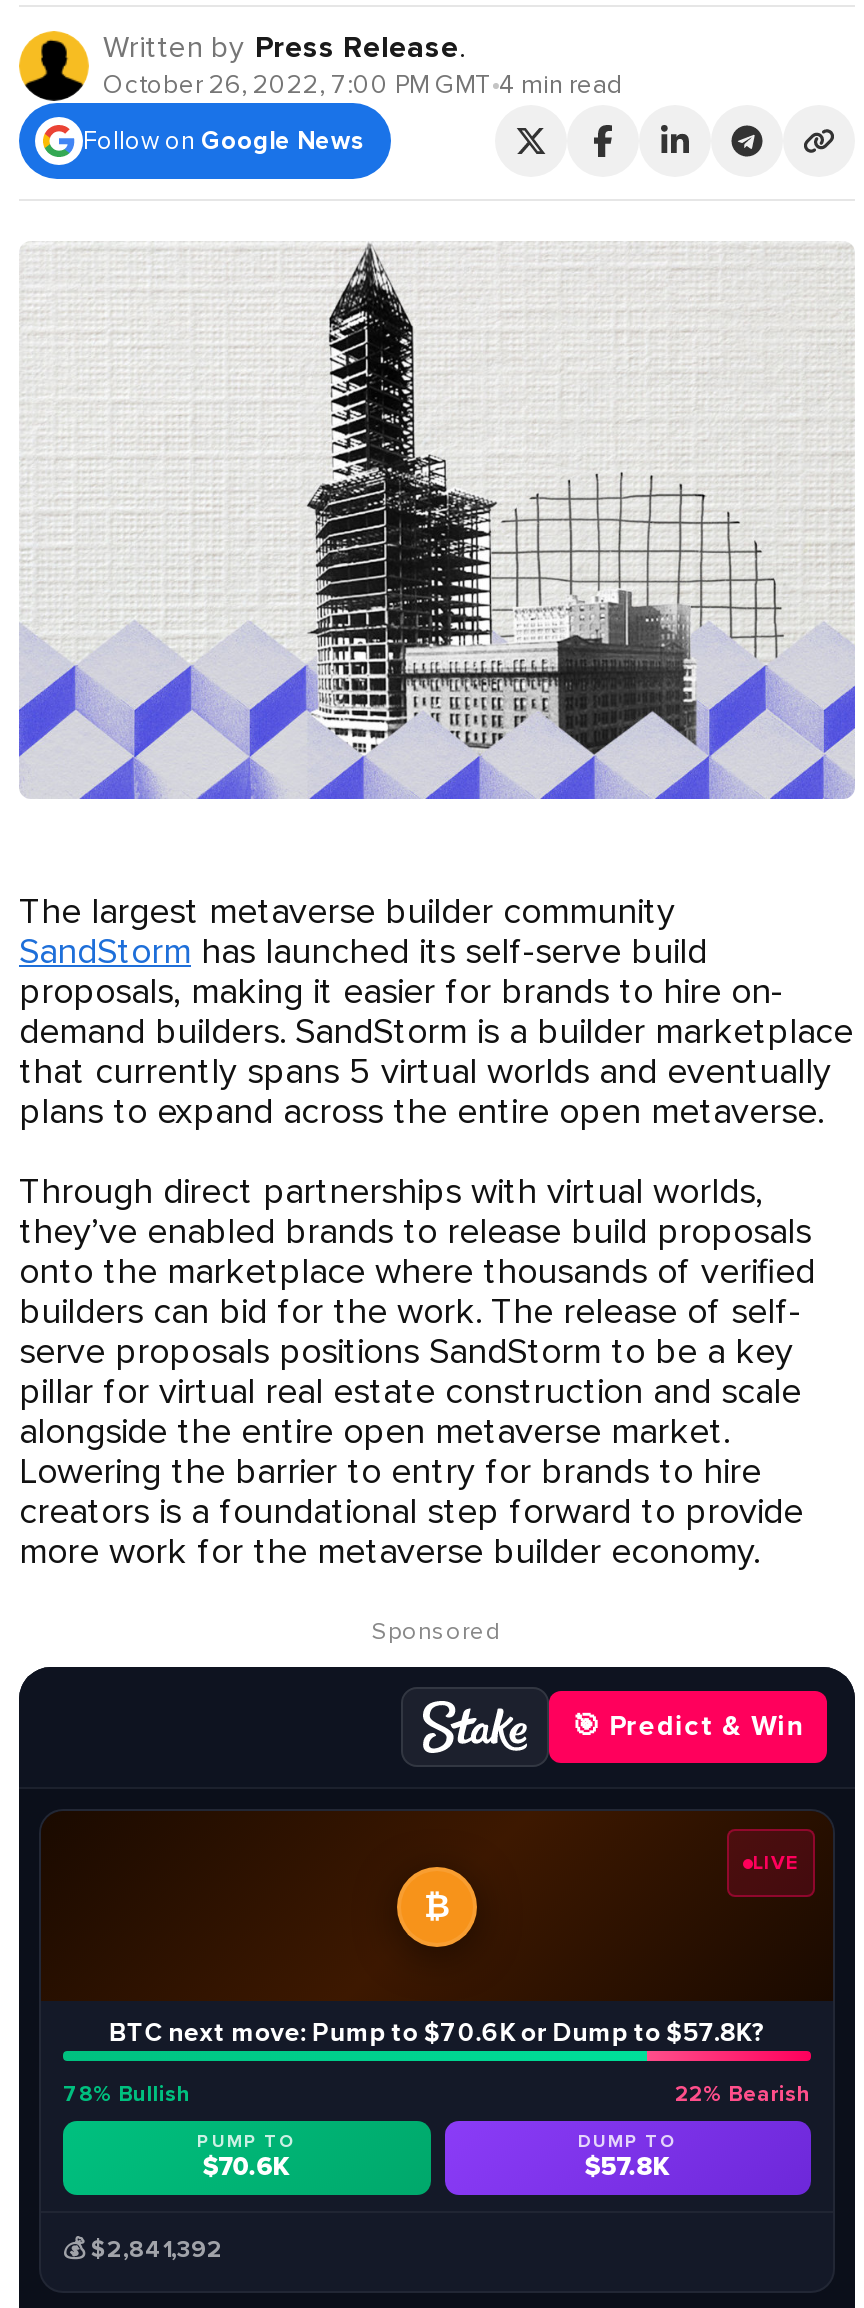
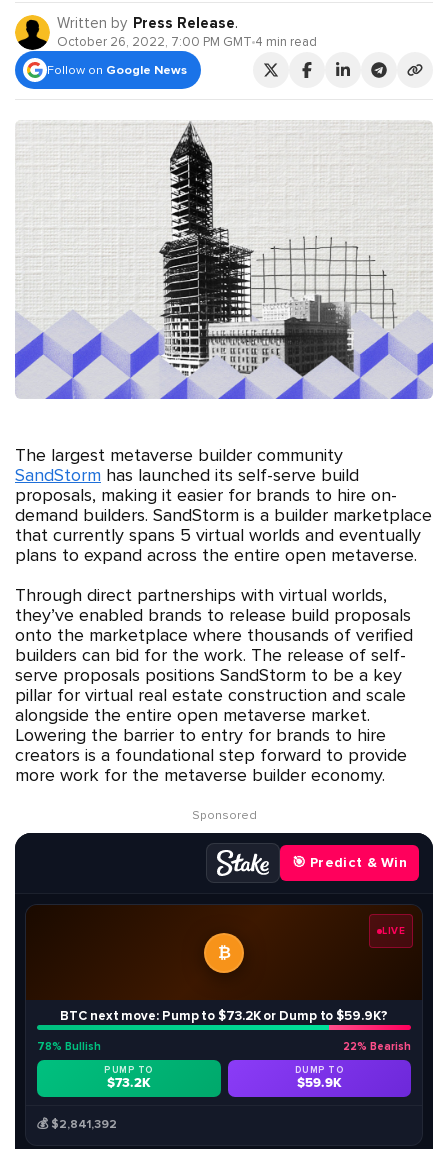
[109,2017,765,2049] BTC next move: Pump to $70.6K or Dump to $57.8K? -> [60,1008,388,1024] BTC next move: Pump to $73.2K or Dump to $59.9K?
[203,2151,291,2183] $70.6K -> [107,1075,151,1091] $73.2K
[585,2151,671,2183] $57.8K -> [297,1075,342,1091] $59.9K

